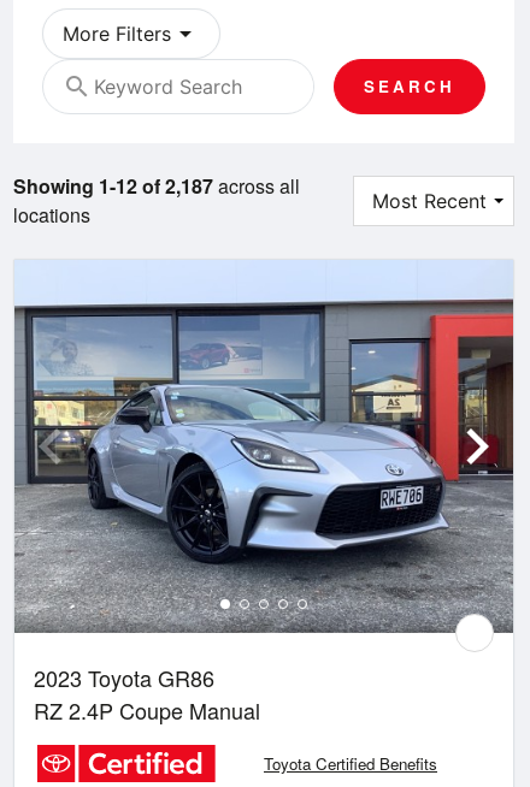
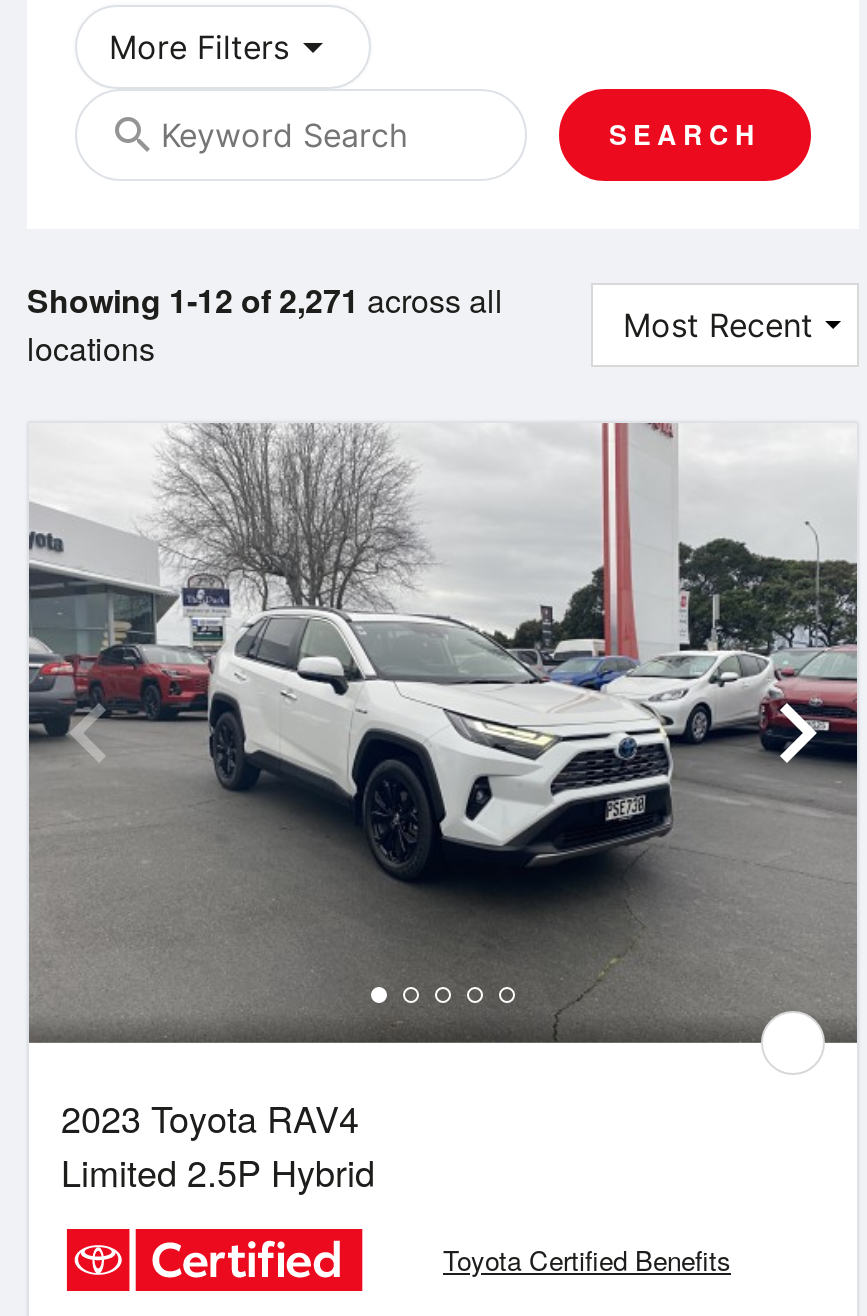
[13,172,300,199] Showing 1-12 of 2,187 across all -> [27,276,503,322] Showing 1-12 of 2,271 across all
[14,260,514,726] [image] | 2023 Toyota GR86 | RZ 2.4P Coupe Manual -> [29,421,857,1197] [image] | 2023 Toyota RAV4 | Limited 2.5P Hybrid

